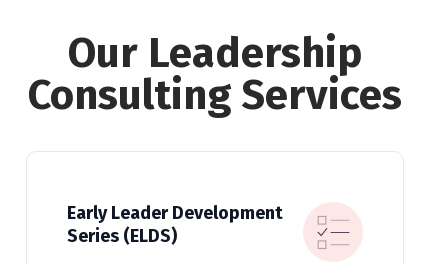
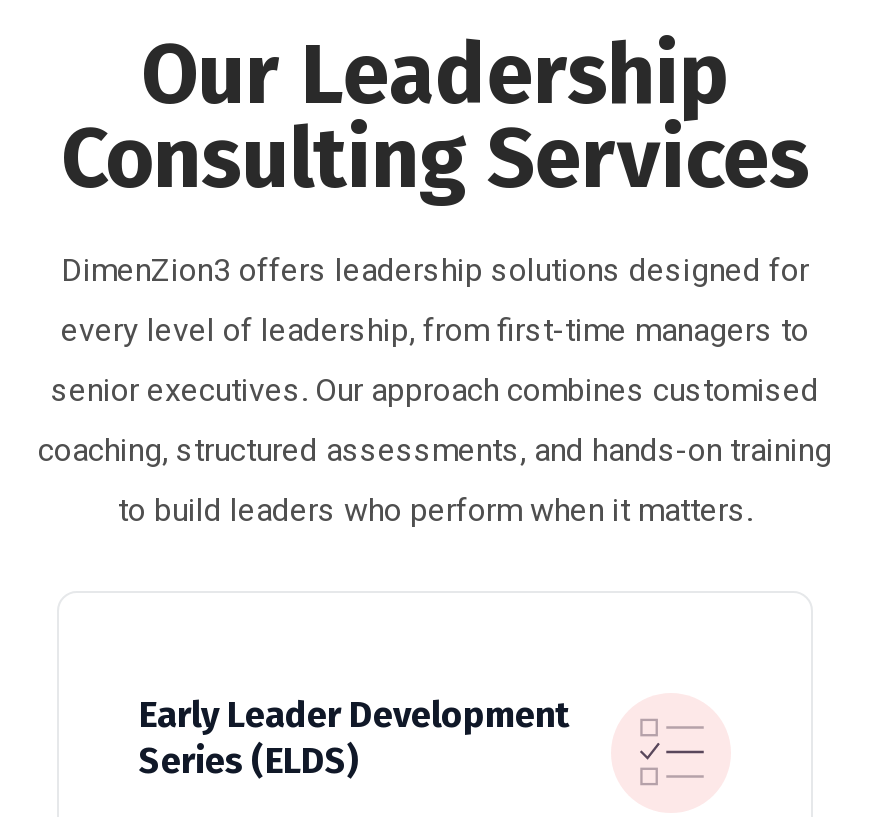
none -> [38,251,832,529] DimenZion3 offers leadership solutions designed for | every level of leadership, from first-time managers to | senior executives. Our approach combines customised | coaching, structured assessments, and hands-on training | to build leaders who perform when it matters.

